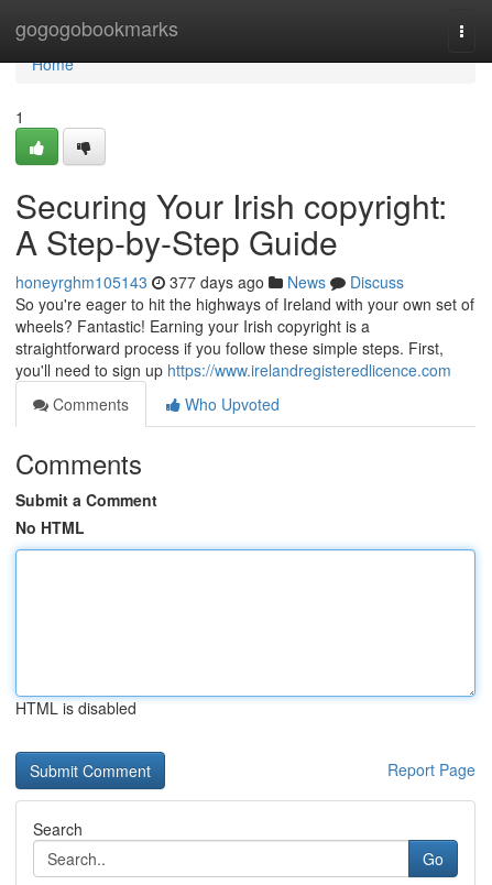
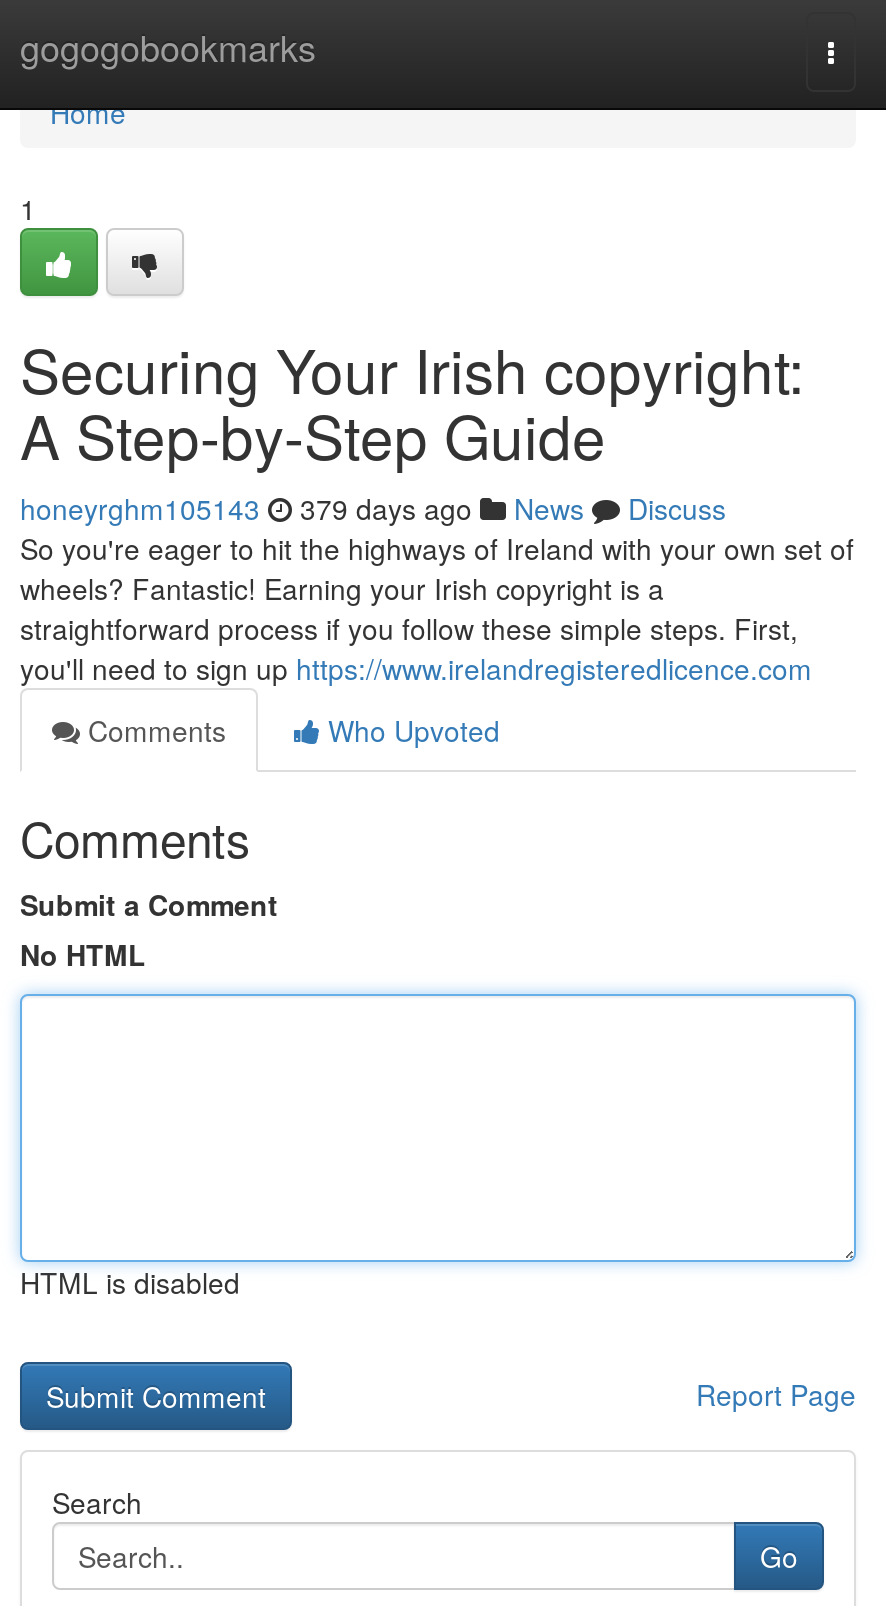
[15,271,404,293] honeyrghm105143 377 days ago News Discuss -> [20,488,726,528] honeyrghm105143 379 days ago News Discuss

